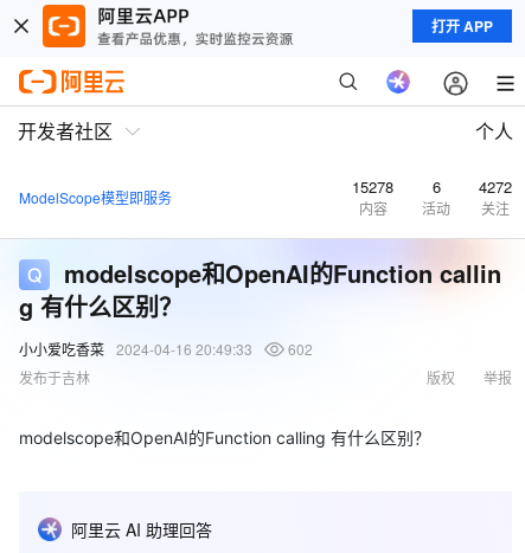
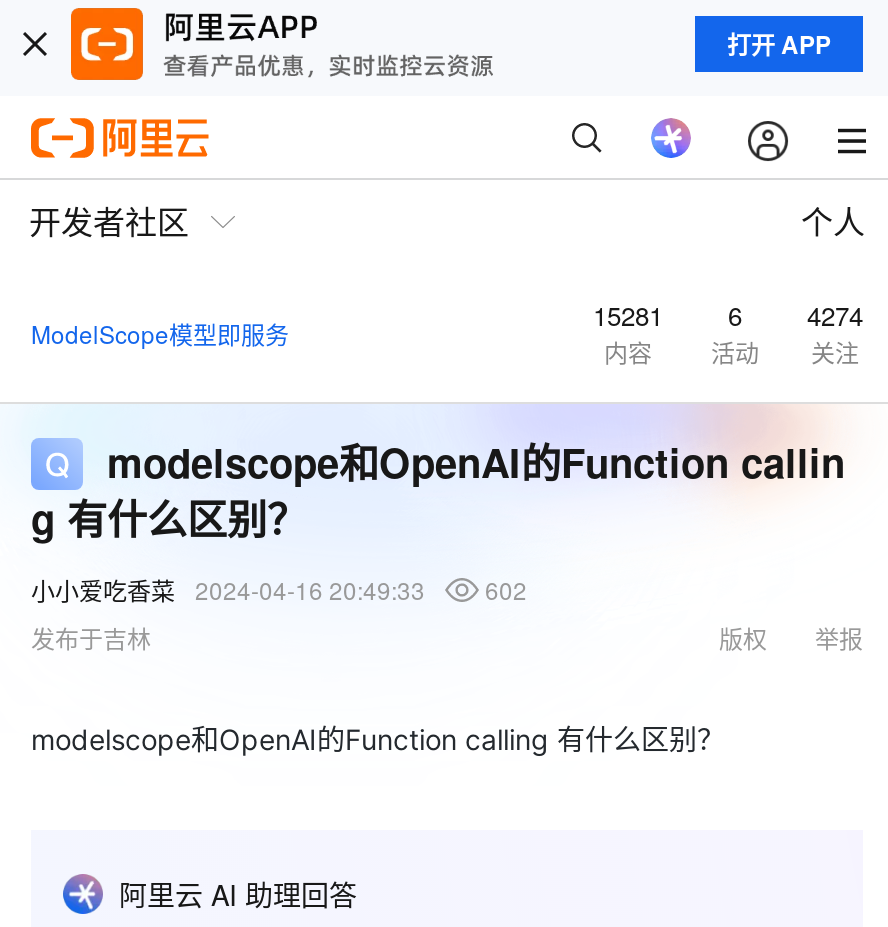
[352,175,393,197] 15278 -> [593,295,663,333] 15281
[479,175,512,197] 4272 -> [807,295,863,333] 4274

